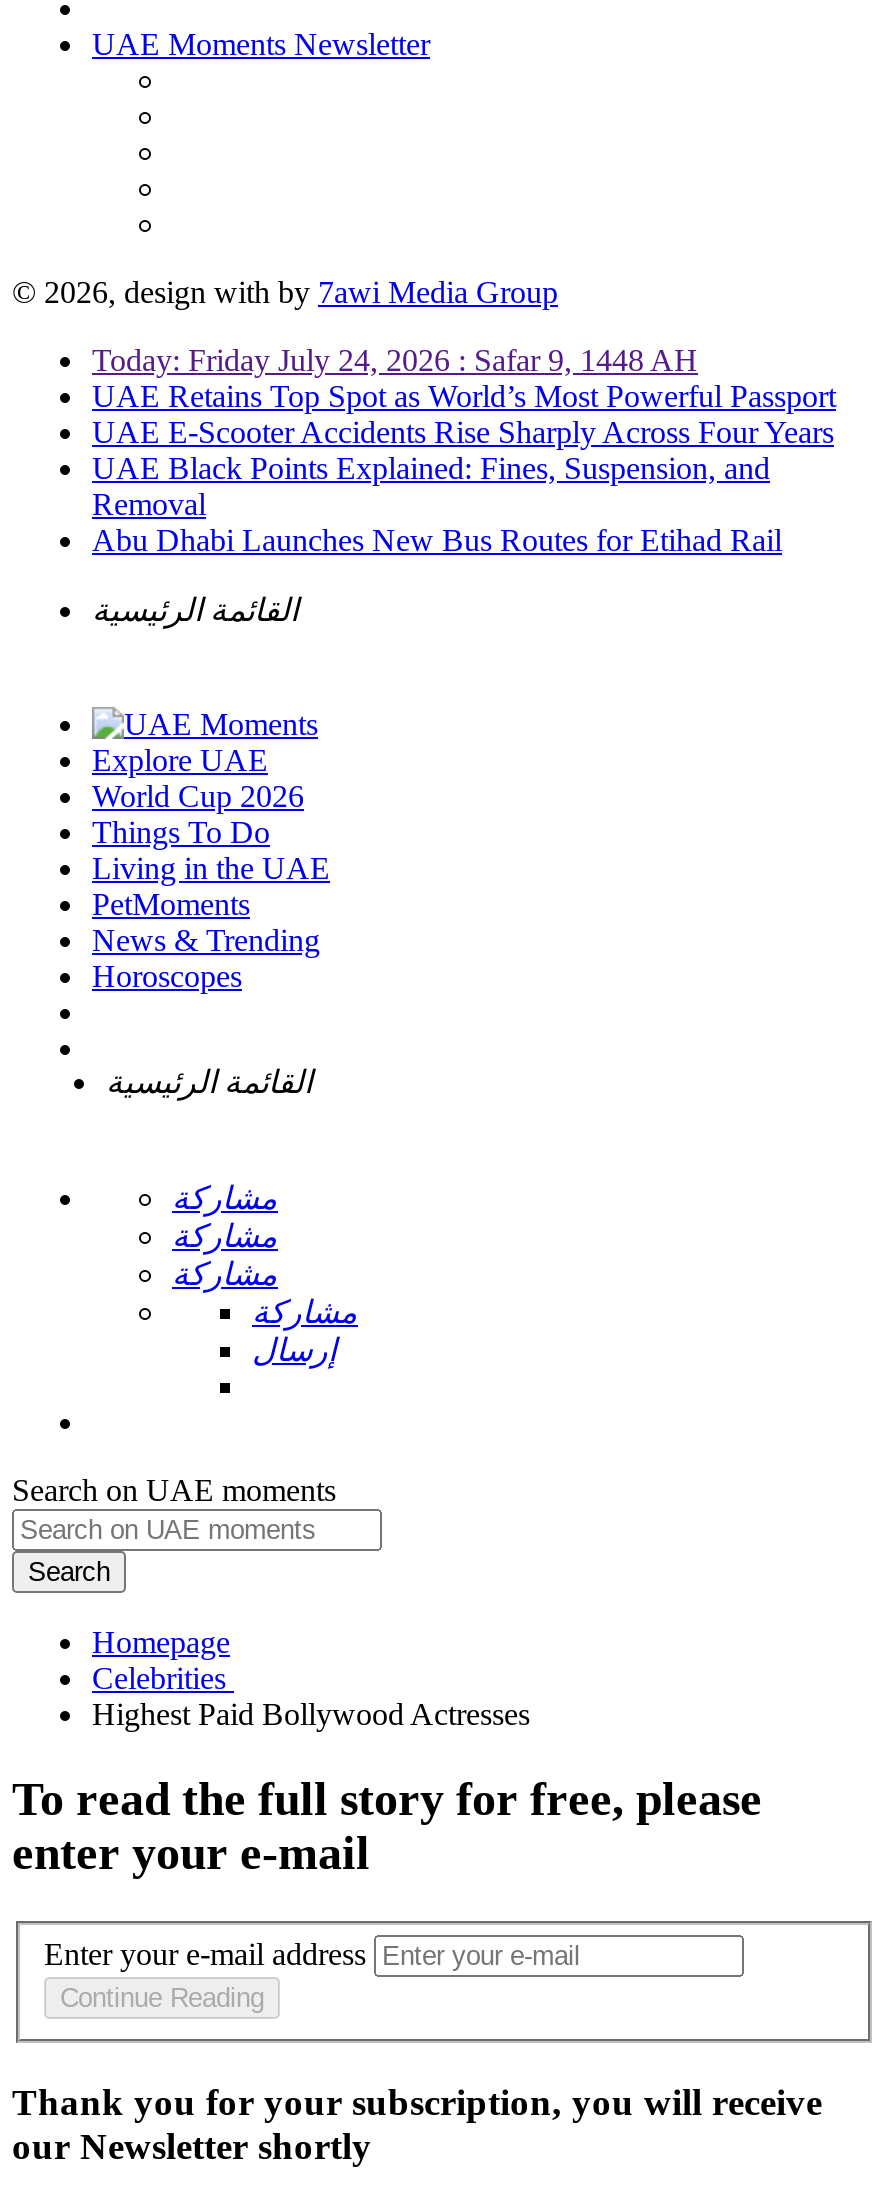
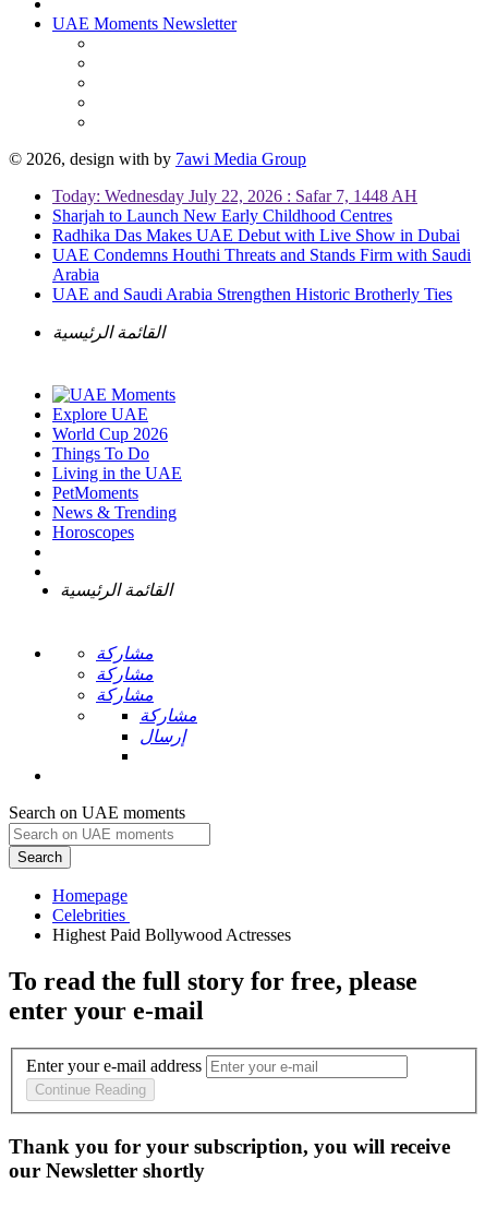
[92,343,836,557] Today: Friday July 24, 2026 : Safar 9, 1448 AH | UAE Retains Top Spot as World’s Most Powerful Passport | UAE E-Scooter Accidents Rise Sharply Across Four Years | UAE Black Points Explained: Fines, Suspension, and | Removal | Abu Dhabi Launches New Bus Routes for Etihad Rail -> [52,187,471,303] Today: Wednesday July 22, 2026 : Safar 7, 1448 AH | Sharjah to Launch New Early Childhood Centres | Radhika Das Makes UAE Debut with Live Show in Dubai | UAE Condemns Houthi Threats and Stands Firm with Saudi | Arabia | UAE and Saudi Arabia Strengthen Historic Brotherly Ties

